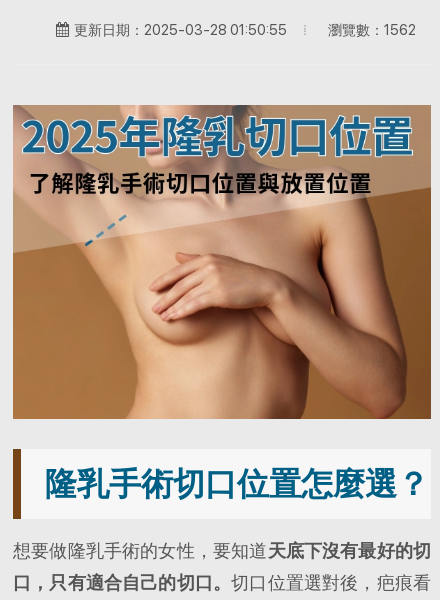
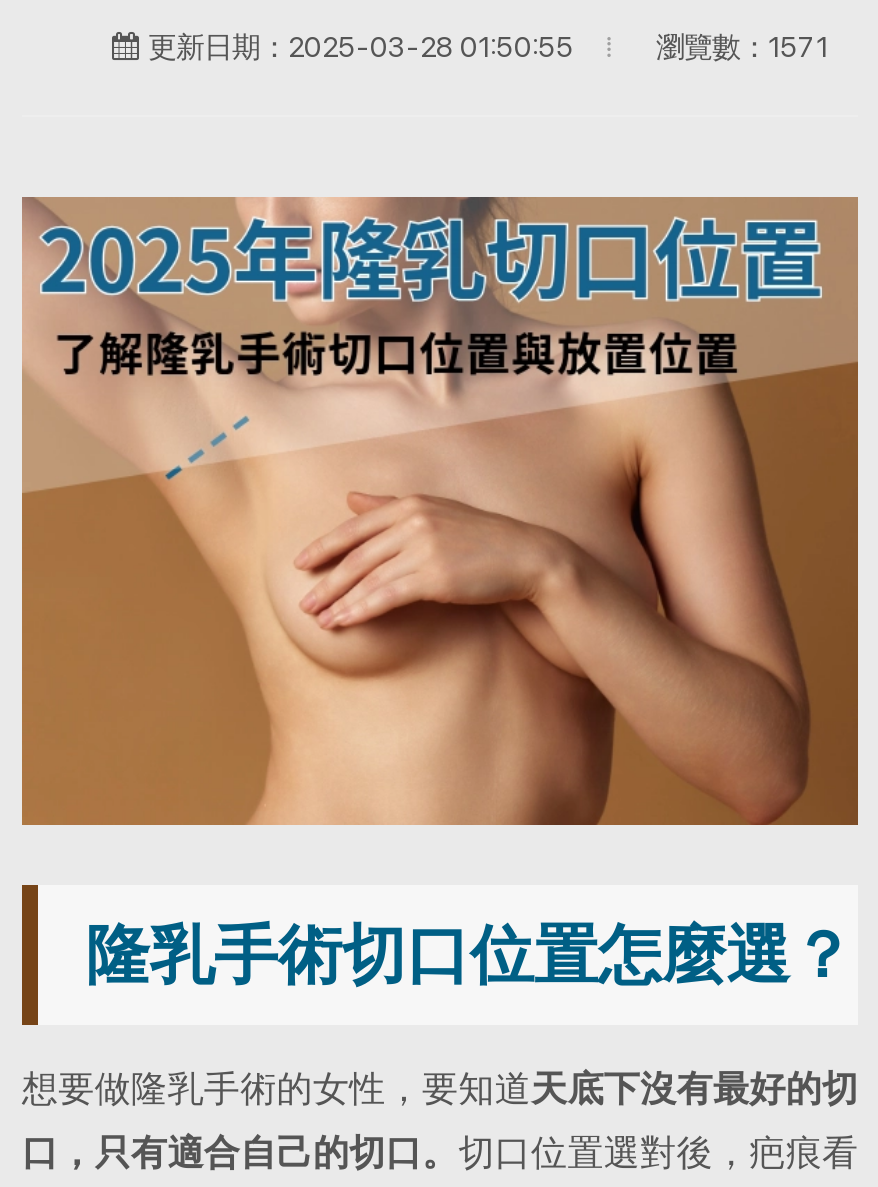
[328,20,416,37] 瀏覽數：1562 -> [656,28,828,62] 瀏覽數：1571

